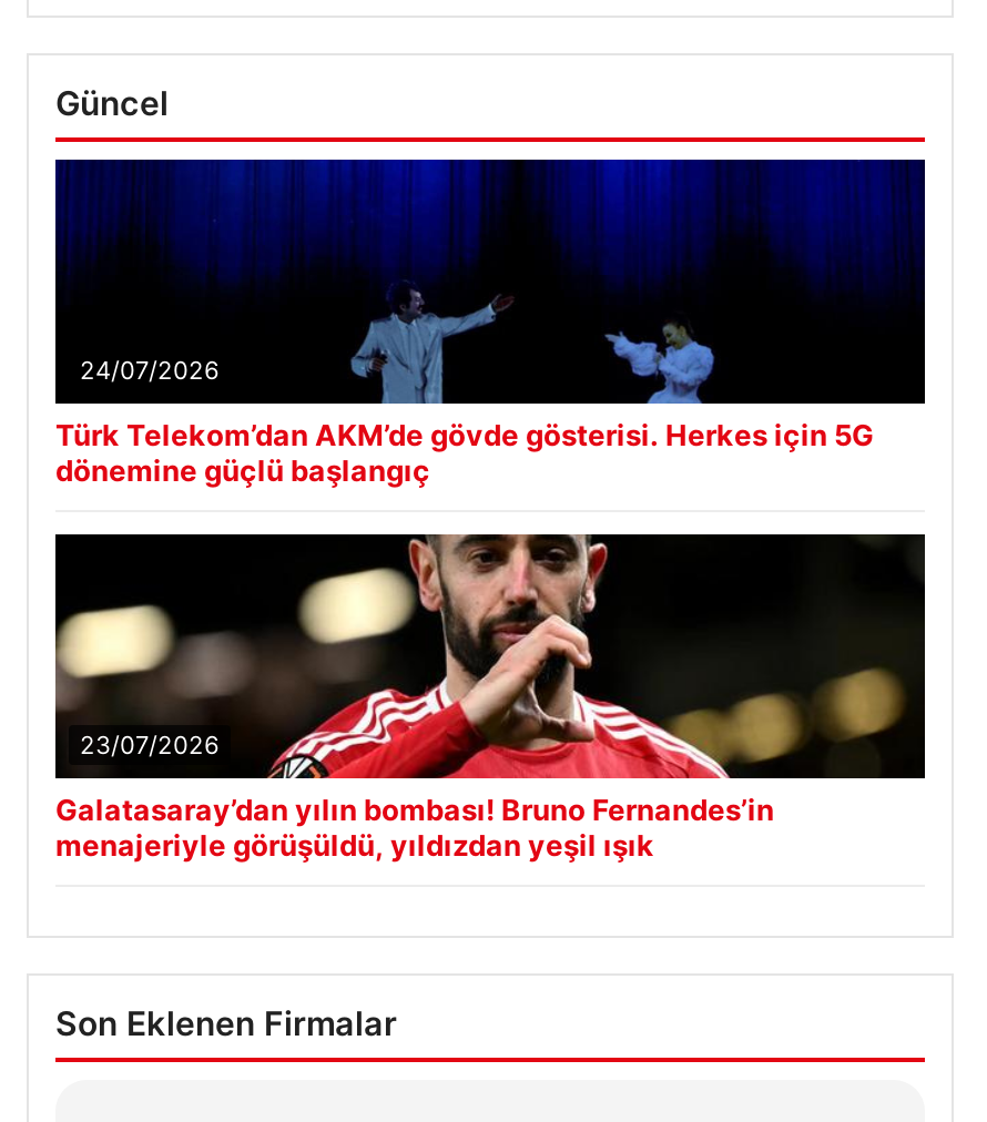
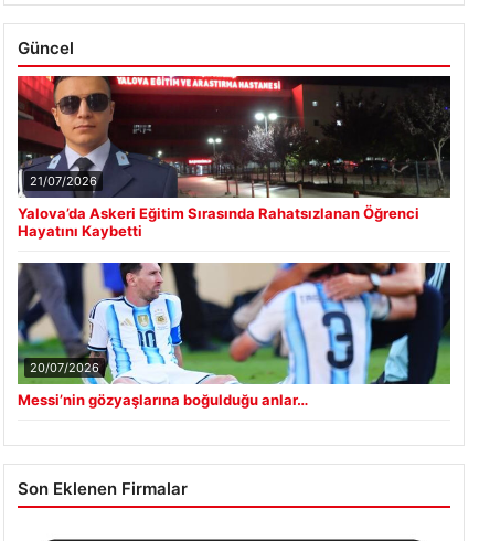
[53,157,925,401] [image] | 24/07/2026 -> [17,75,450,198] [image] | 21/07/2026
[55,416,874,487] Türk Telekom’dan AKM’de gövde gösterisi. Herkes için 5G | dönemine güçlü başlangıç -> [18,205,419,240] Yalova’da Askeri Eğitim Sırasında Rahatsızlanan Öğrenci | Hayatını Kaybetti
[53,532,927,781] [image] | 23/07/2026 -> [17,262,451,385] [image] | 20/07/2026
[55,790,774,861] Galatasaray’dan yılın bombası! Bruno Fernandes’in | menajeriyle görüşüldü, yıldızdan yeşil ışık -> [18,391,308,409] Messi’nin gözyaşlarına boğulduğu anlar…

